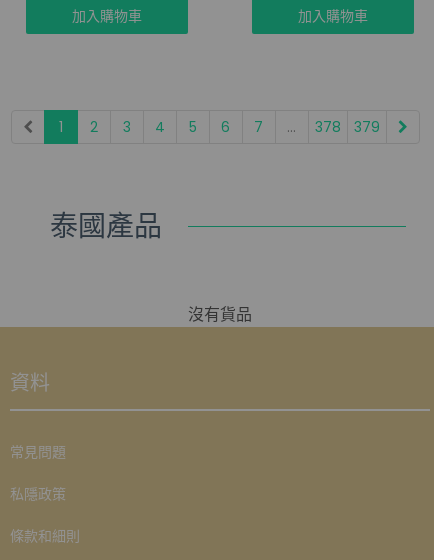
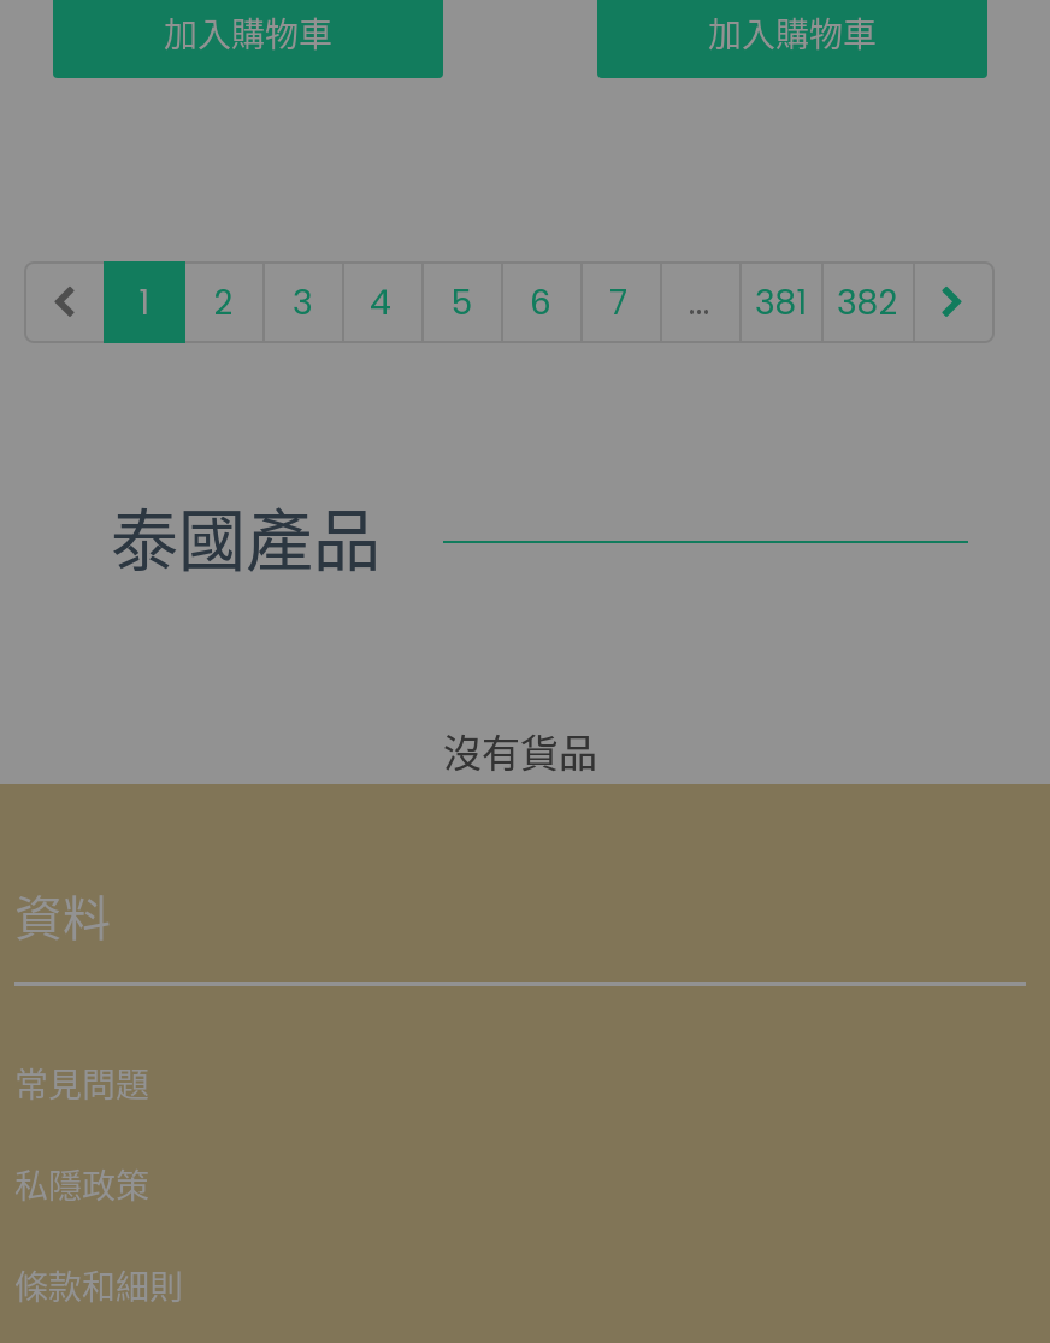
[314,117,340,137] 378 -> [755,278,806,326] 381
[353,117,379,137] 379 -> [837,278,897,326] 382

